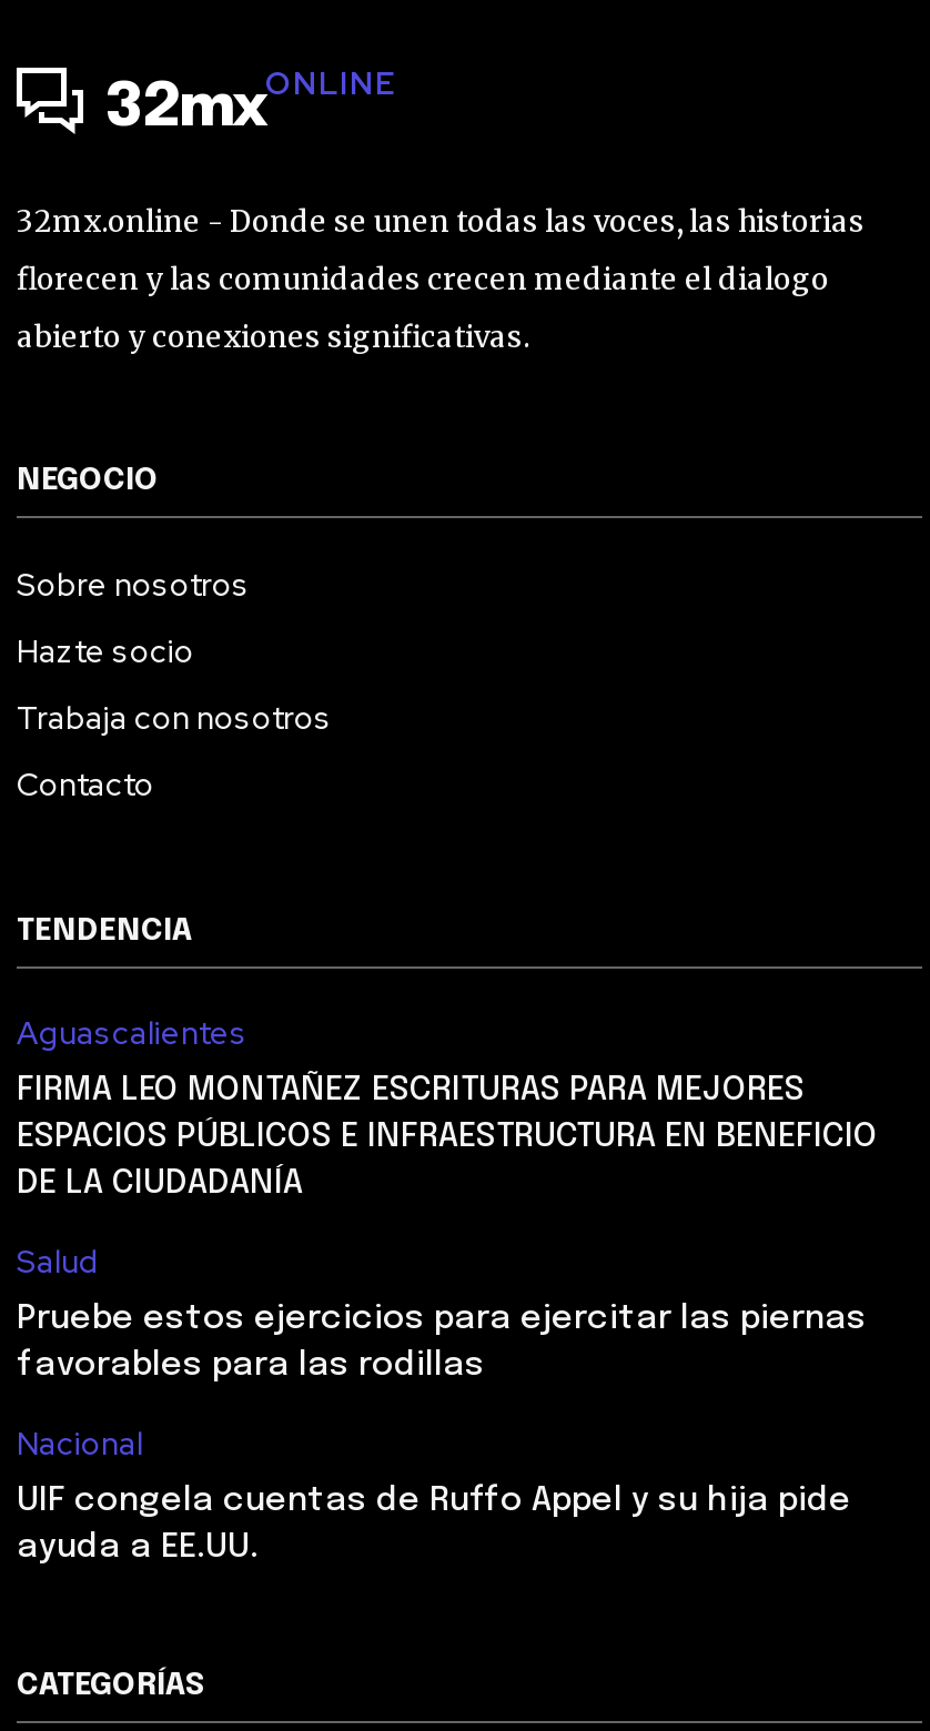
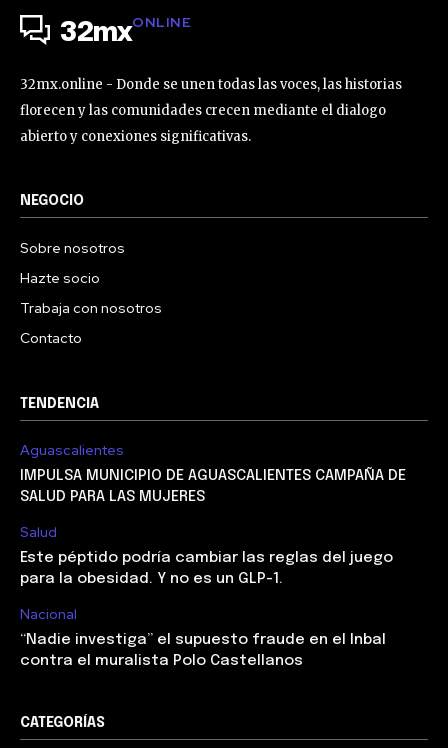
[17,1074,878,1203] FIRMA LEO MONTAÑEZ ESCRITURAS PARA MEJORES | ESPACIOS PÚBLICOS E INFRAESTRUCTURA EN BENEFICIO | DE LA CIUDADANÍA -> [20,468,406,505] IMPULSA MUNICIPIO DE AGUASCALIENTES CAMPAÑA DE | SALUD PARA LAS MUJERES
[17,1303,867,1385] Pruebe estos ejercicios para ejercitar las piernas | favorables para las rodillas -> [20,550,393,587] Este péptido podría cambiar las reglas del juego | para la obesidad. Y no es un GLP-1.
[17,1485,851,1567] UIF congela cuentas de Ruffo Appel y su hija pide | ayuda a EE.UU. -> [20,632,386,669] “Nadie investiga” el supuesto fraude en el Inbal | contra el muralista Polo Castellanos

